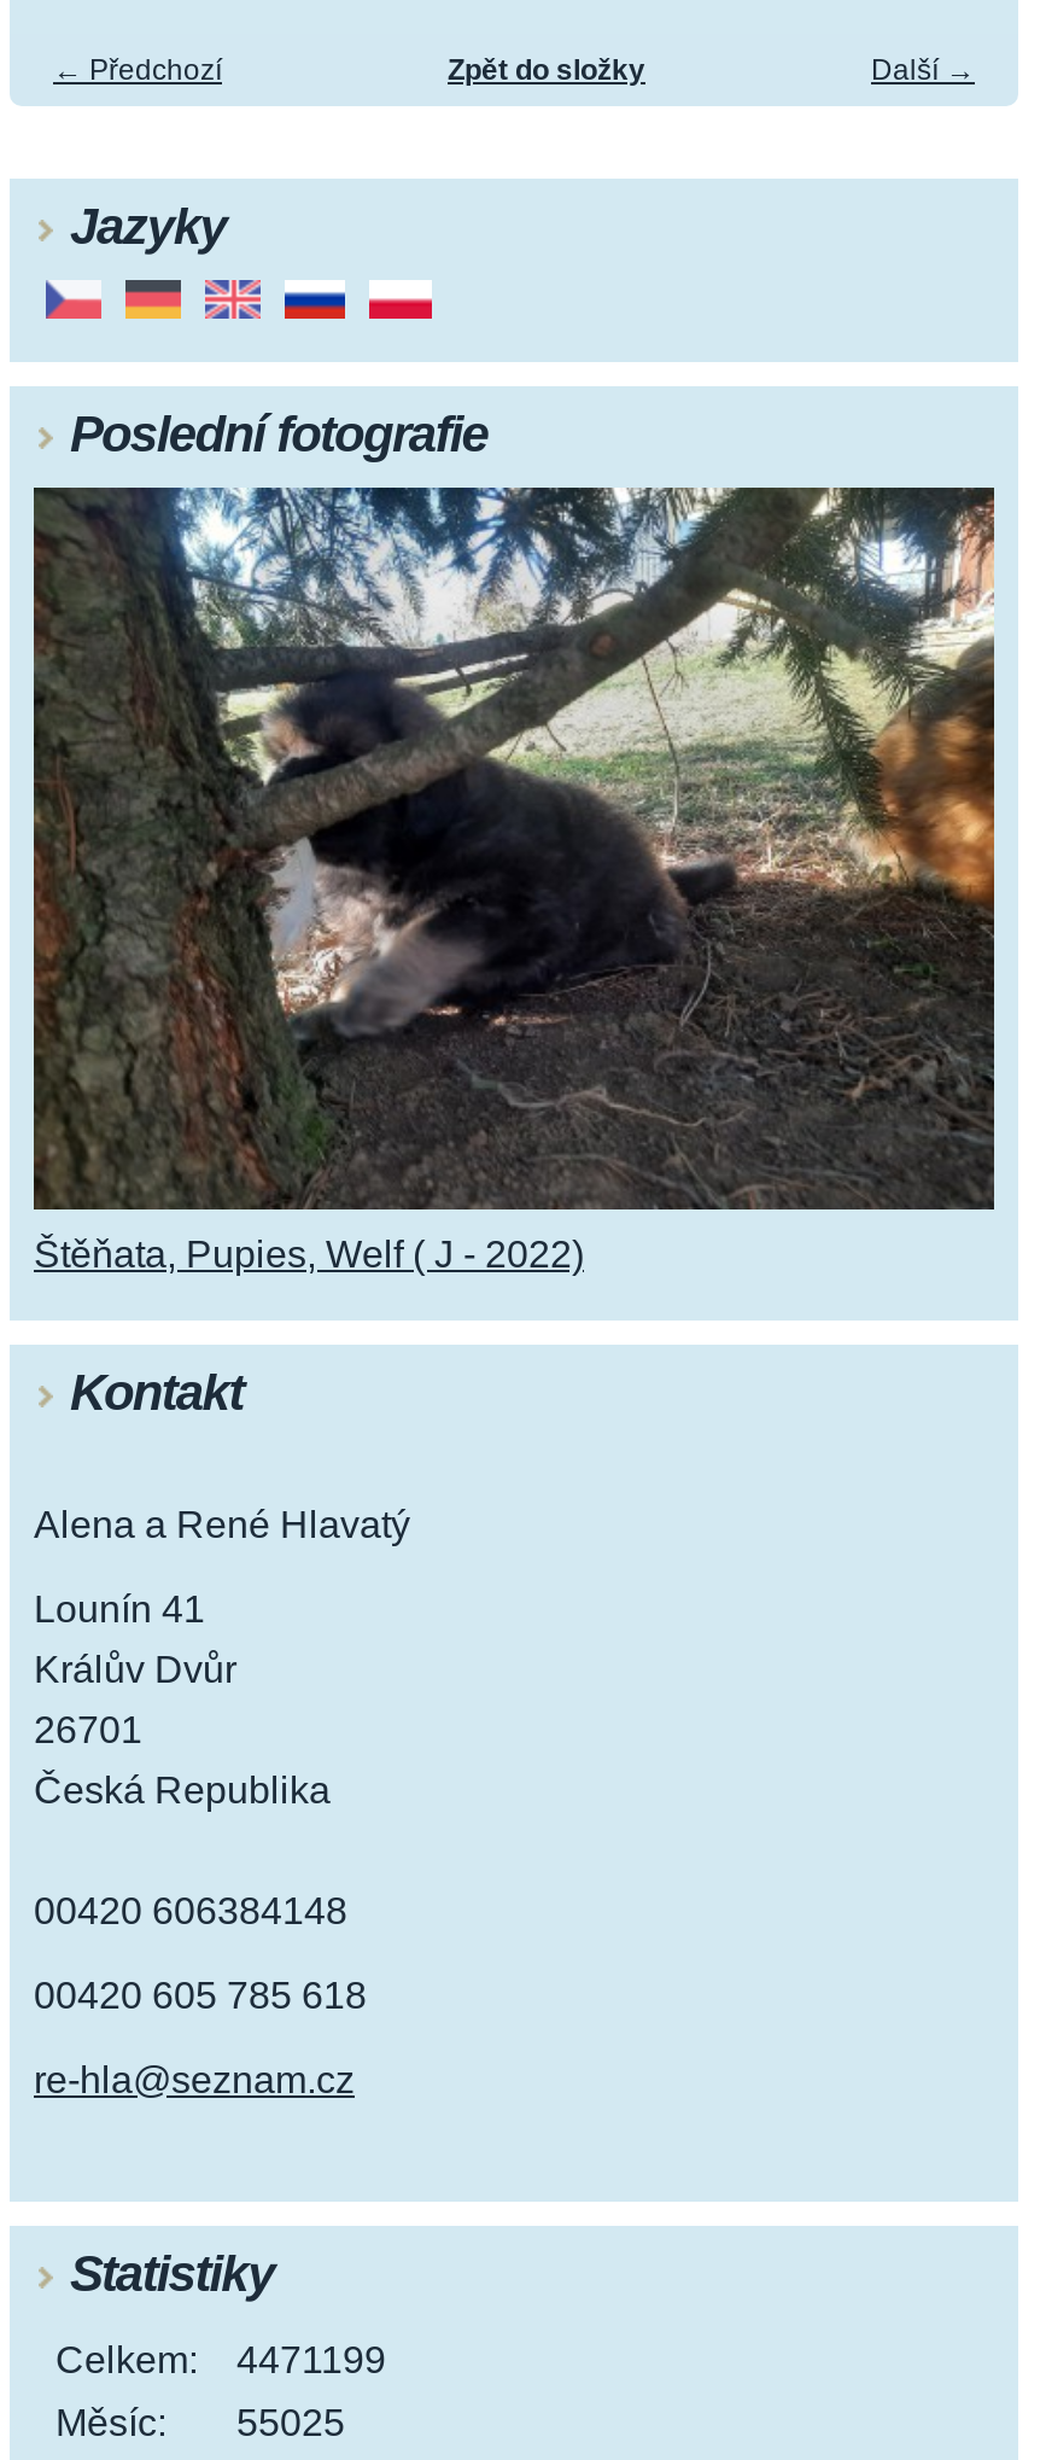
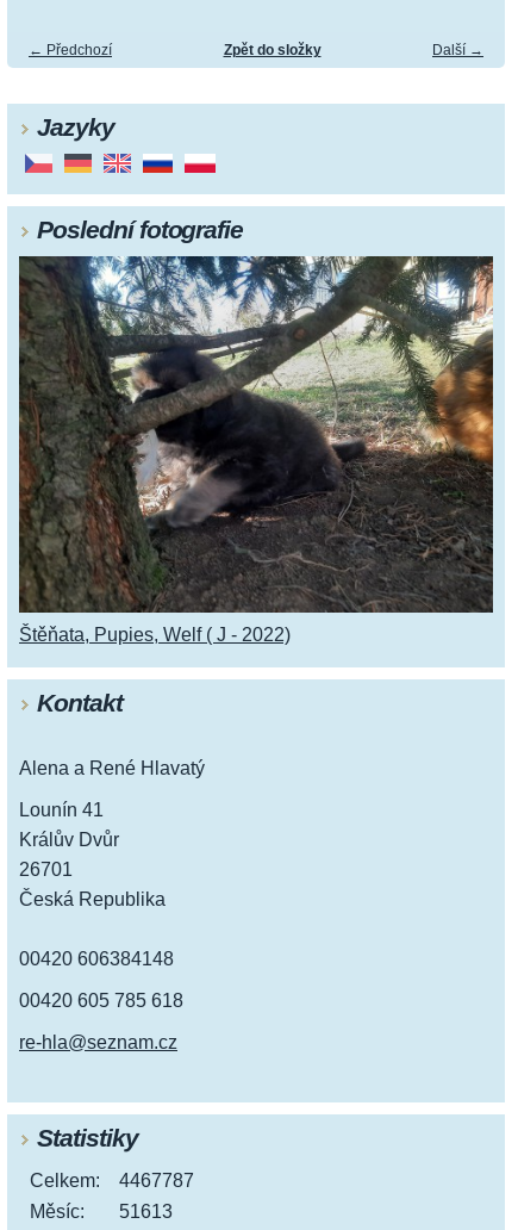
[55,2339,386,2380] Celkem: 4471199 -> [30,1170,194,1191] Celkem: 4467787
[55,2402,345,2443] Měsíc: 55025 -> [30,1201,173,1222] Měsíc: 51613

